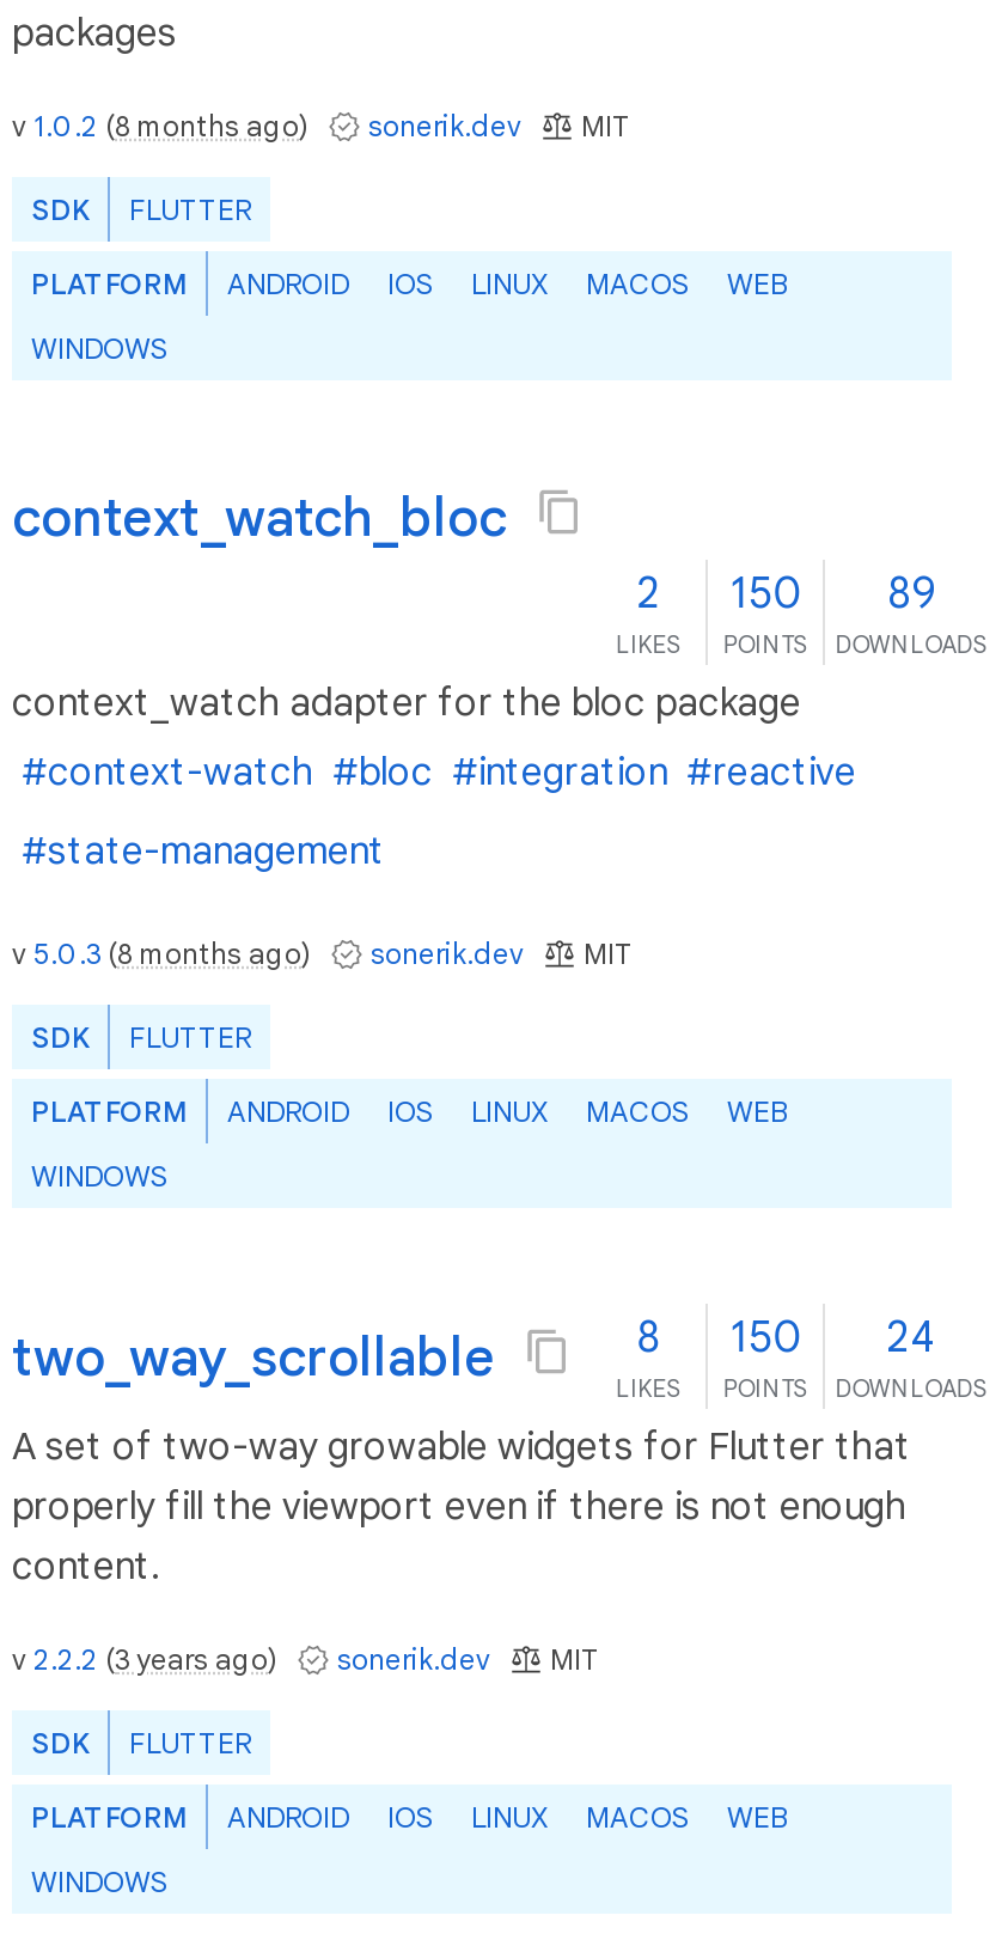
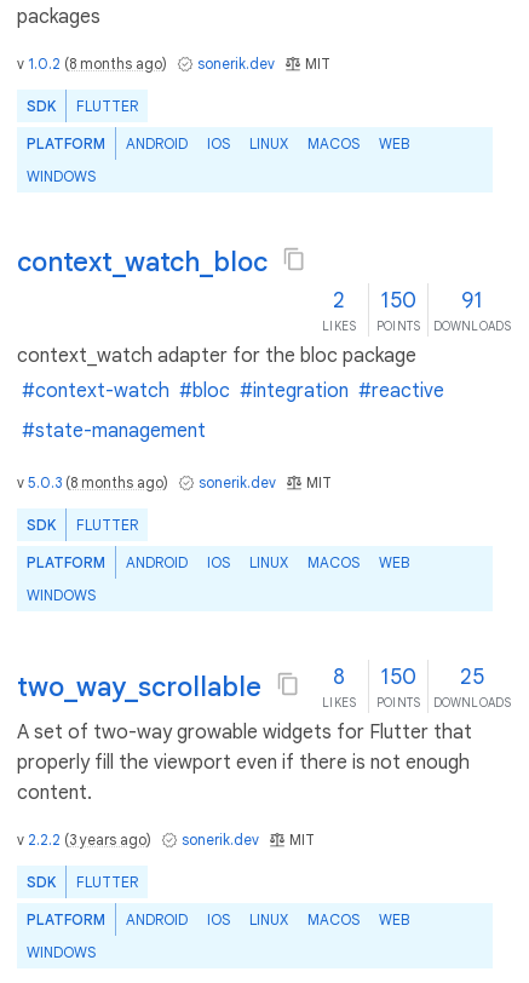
[636,567,935,620] 2 150 89 -> [333,287,483,314] 2 150 91
[636,1311,936,1364] 8 150 24 -> [333,663,484,690] 8 150 25

